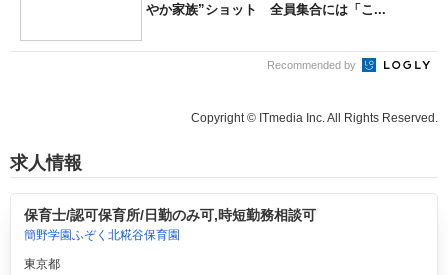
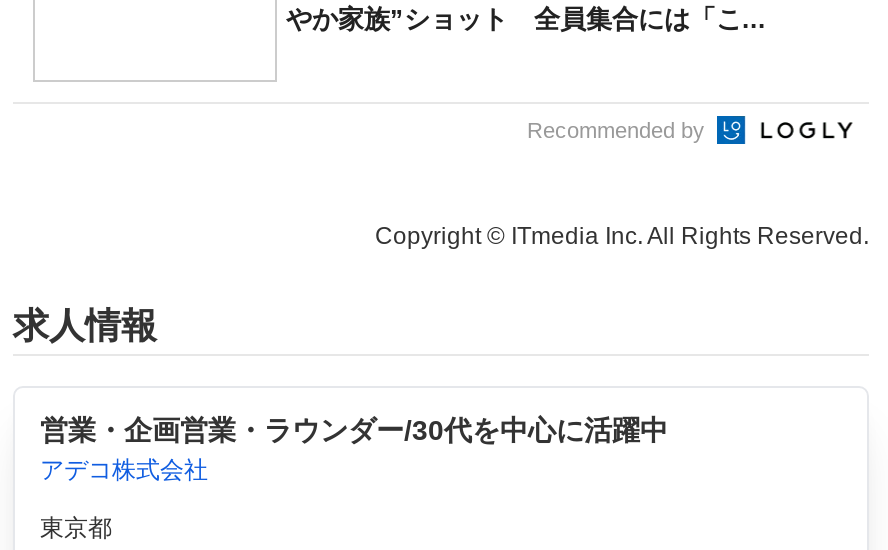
[23,207,315,242] 保育士/認可保育所/日勤のみ可,時短勤務相談可 | 簡野学園ふぞく北糀谷保育園 -> [40,415,668,485] 営業・企画営業・ラウンダー/30代を中心に活躍中 | アデコ株式会社

